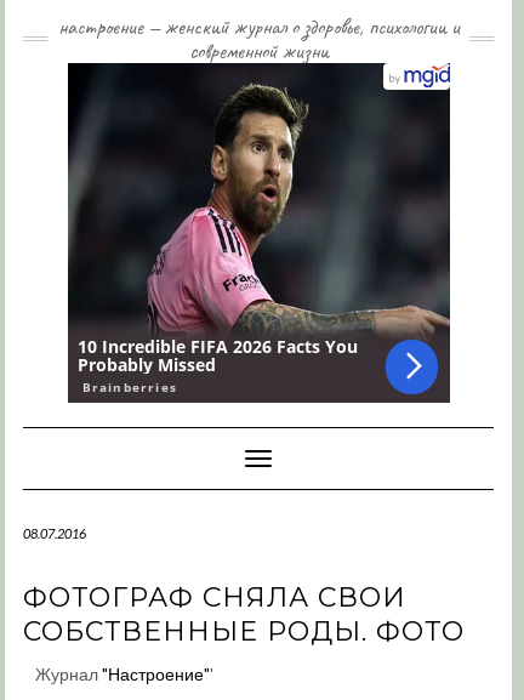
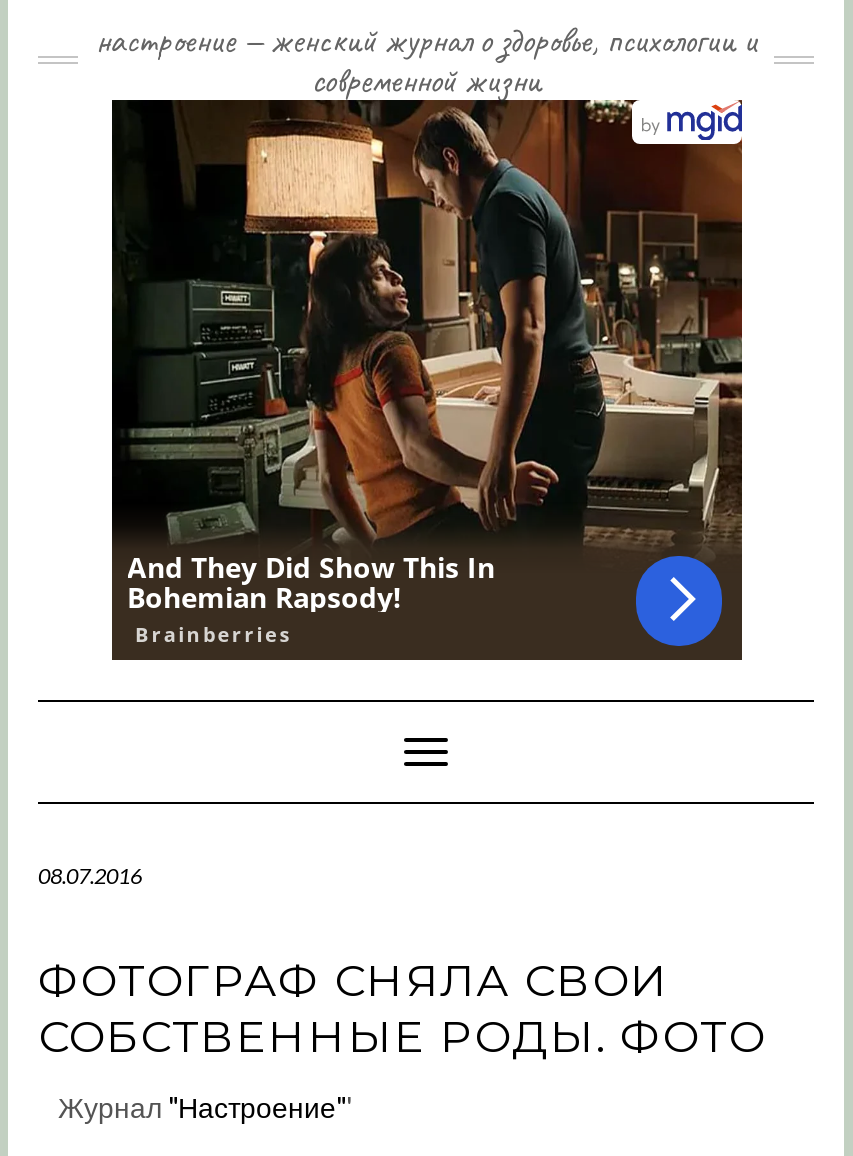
[68,63,451,376] [image] -> [114,100,744,614] [image]

